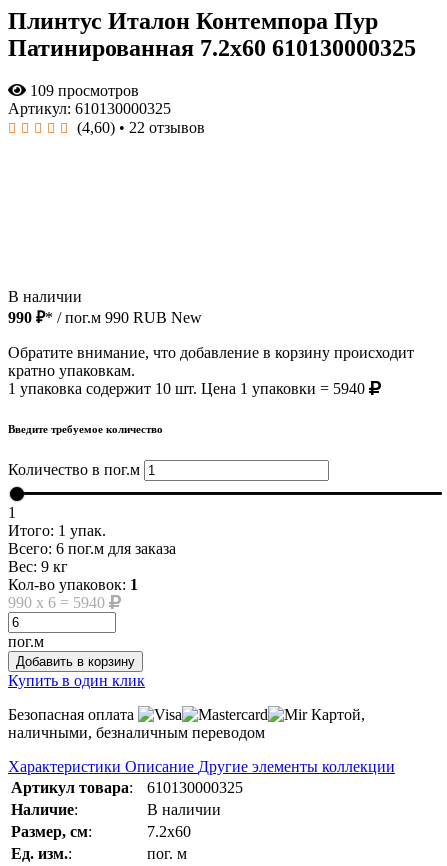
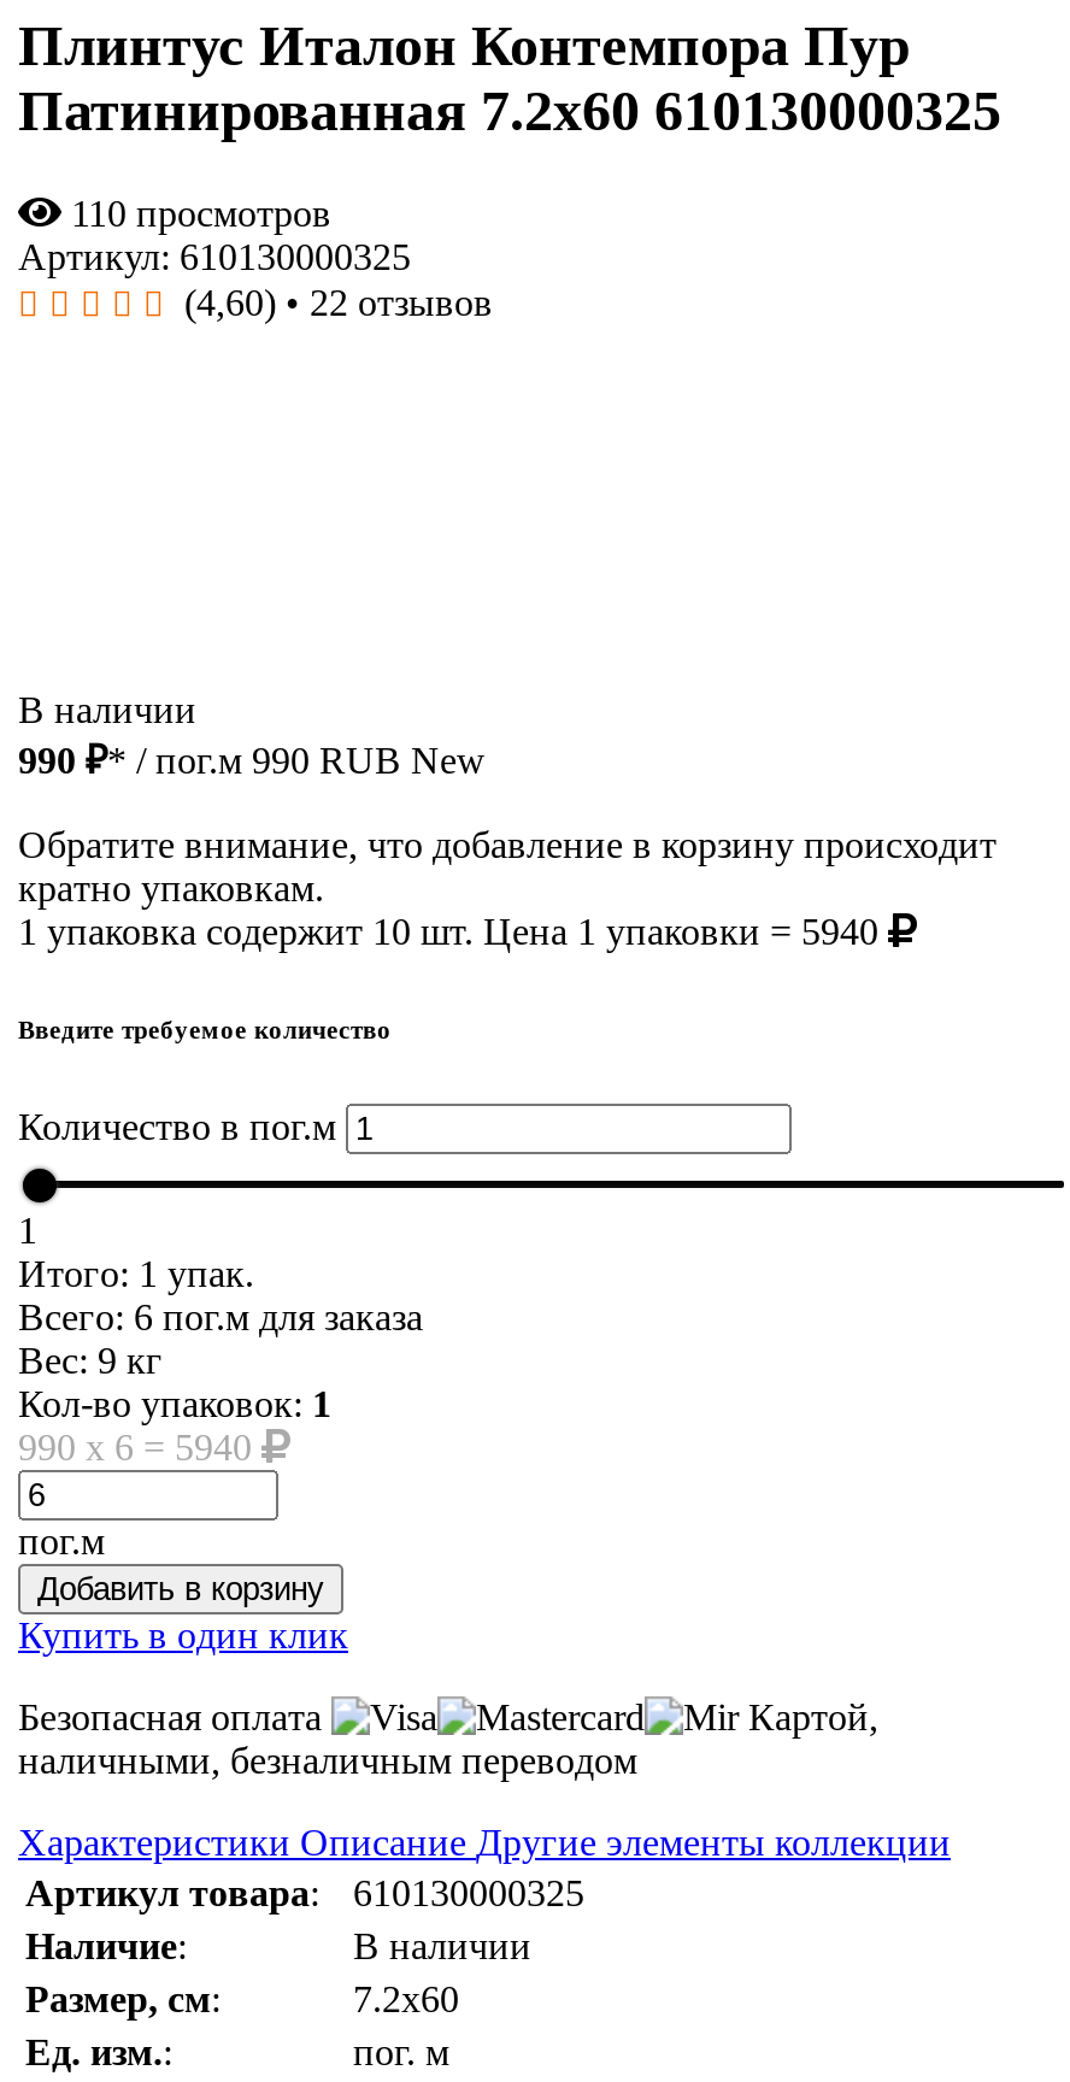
[26,82,139,99] 109 просмотров -> [61,194,331,234] 110 просмотров

